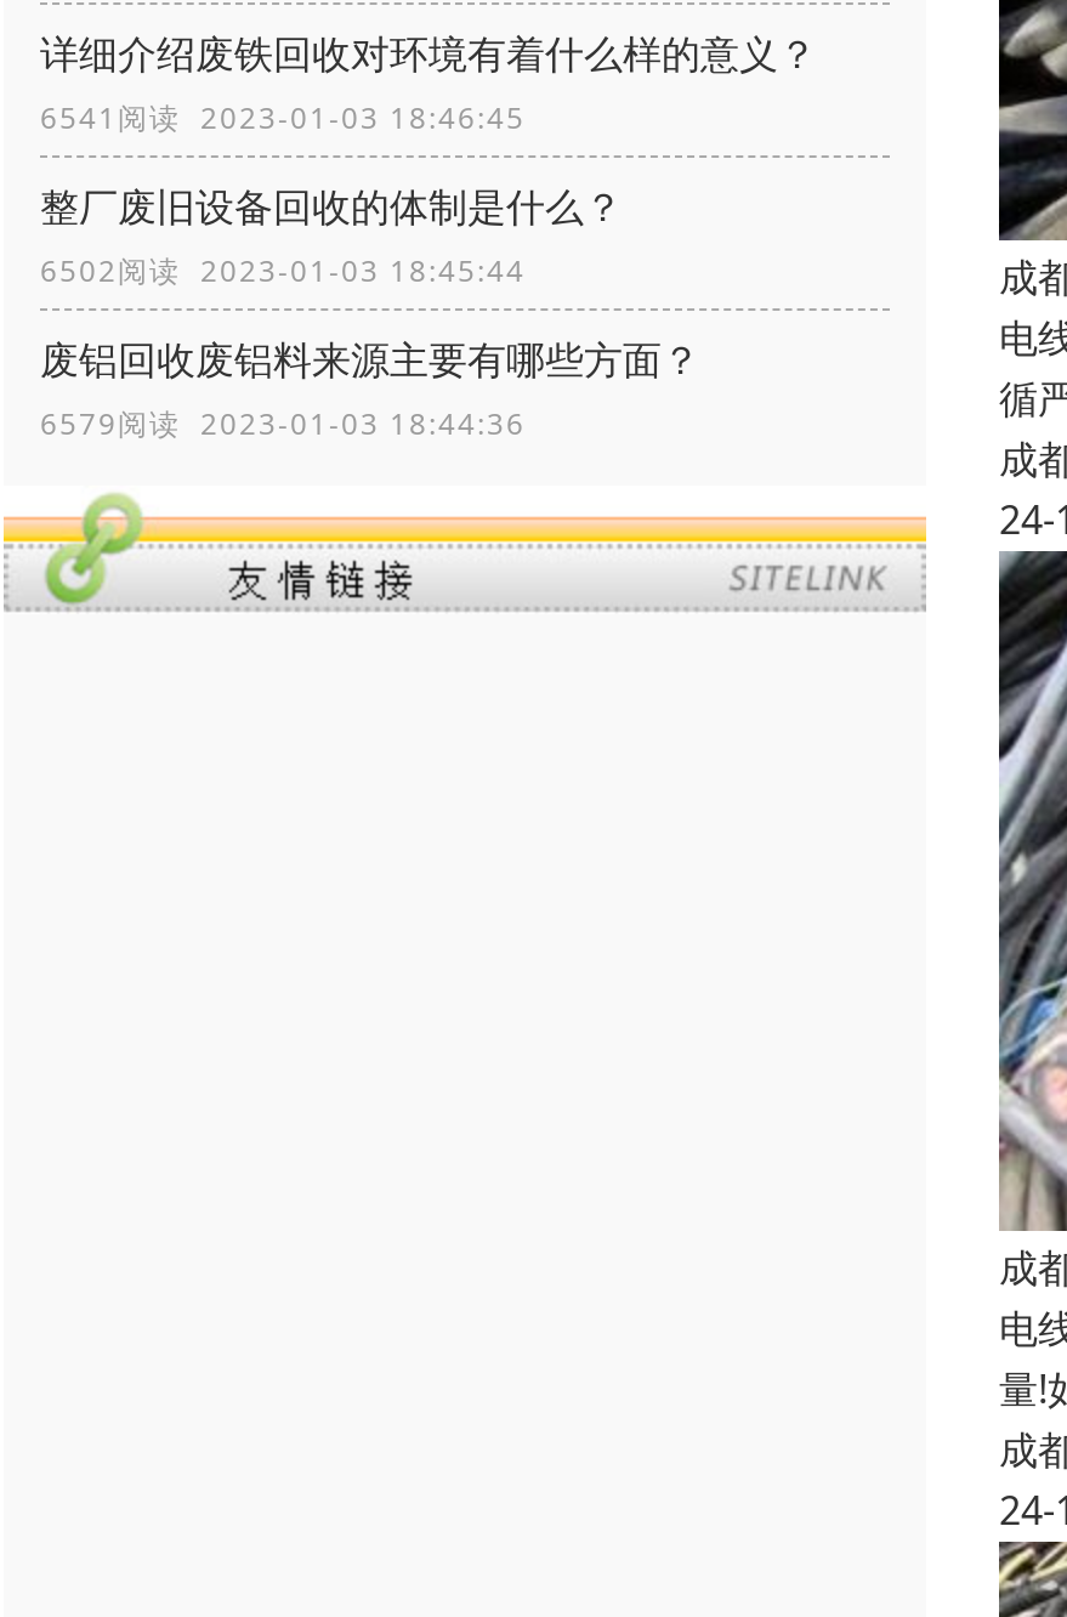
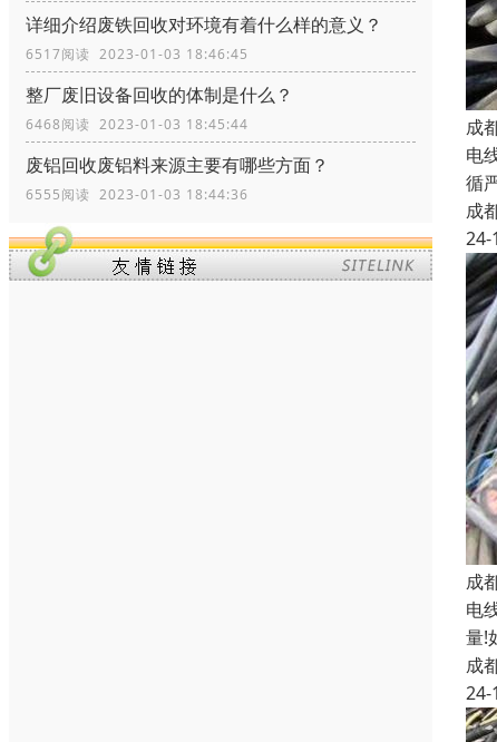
[40,98,526,139] 6541阅读 2023-01-03 18:46:45 -> [26,45,248,64] 6517阅读 2023-01-03 18:46:45
[40,251,526,292] 6502阅读 2023-01-03 18:45:44 -> [26,115,248,134] 6468阅读 2023-01-03 18:45:44
[40,404,526,445] 6579阅读 2023-01-03 18:44:36 -> [26,185,248,204] 6555阅读 2023-01-03 18:44:36

